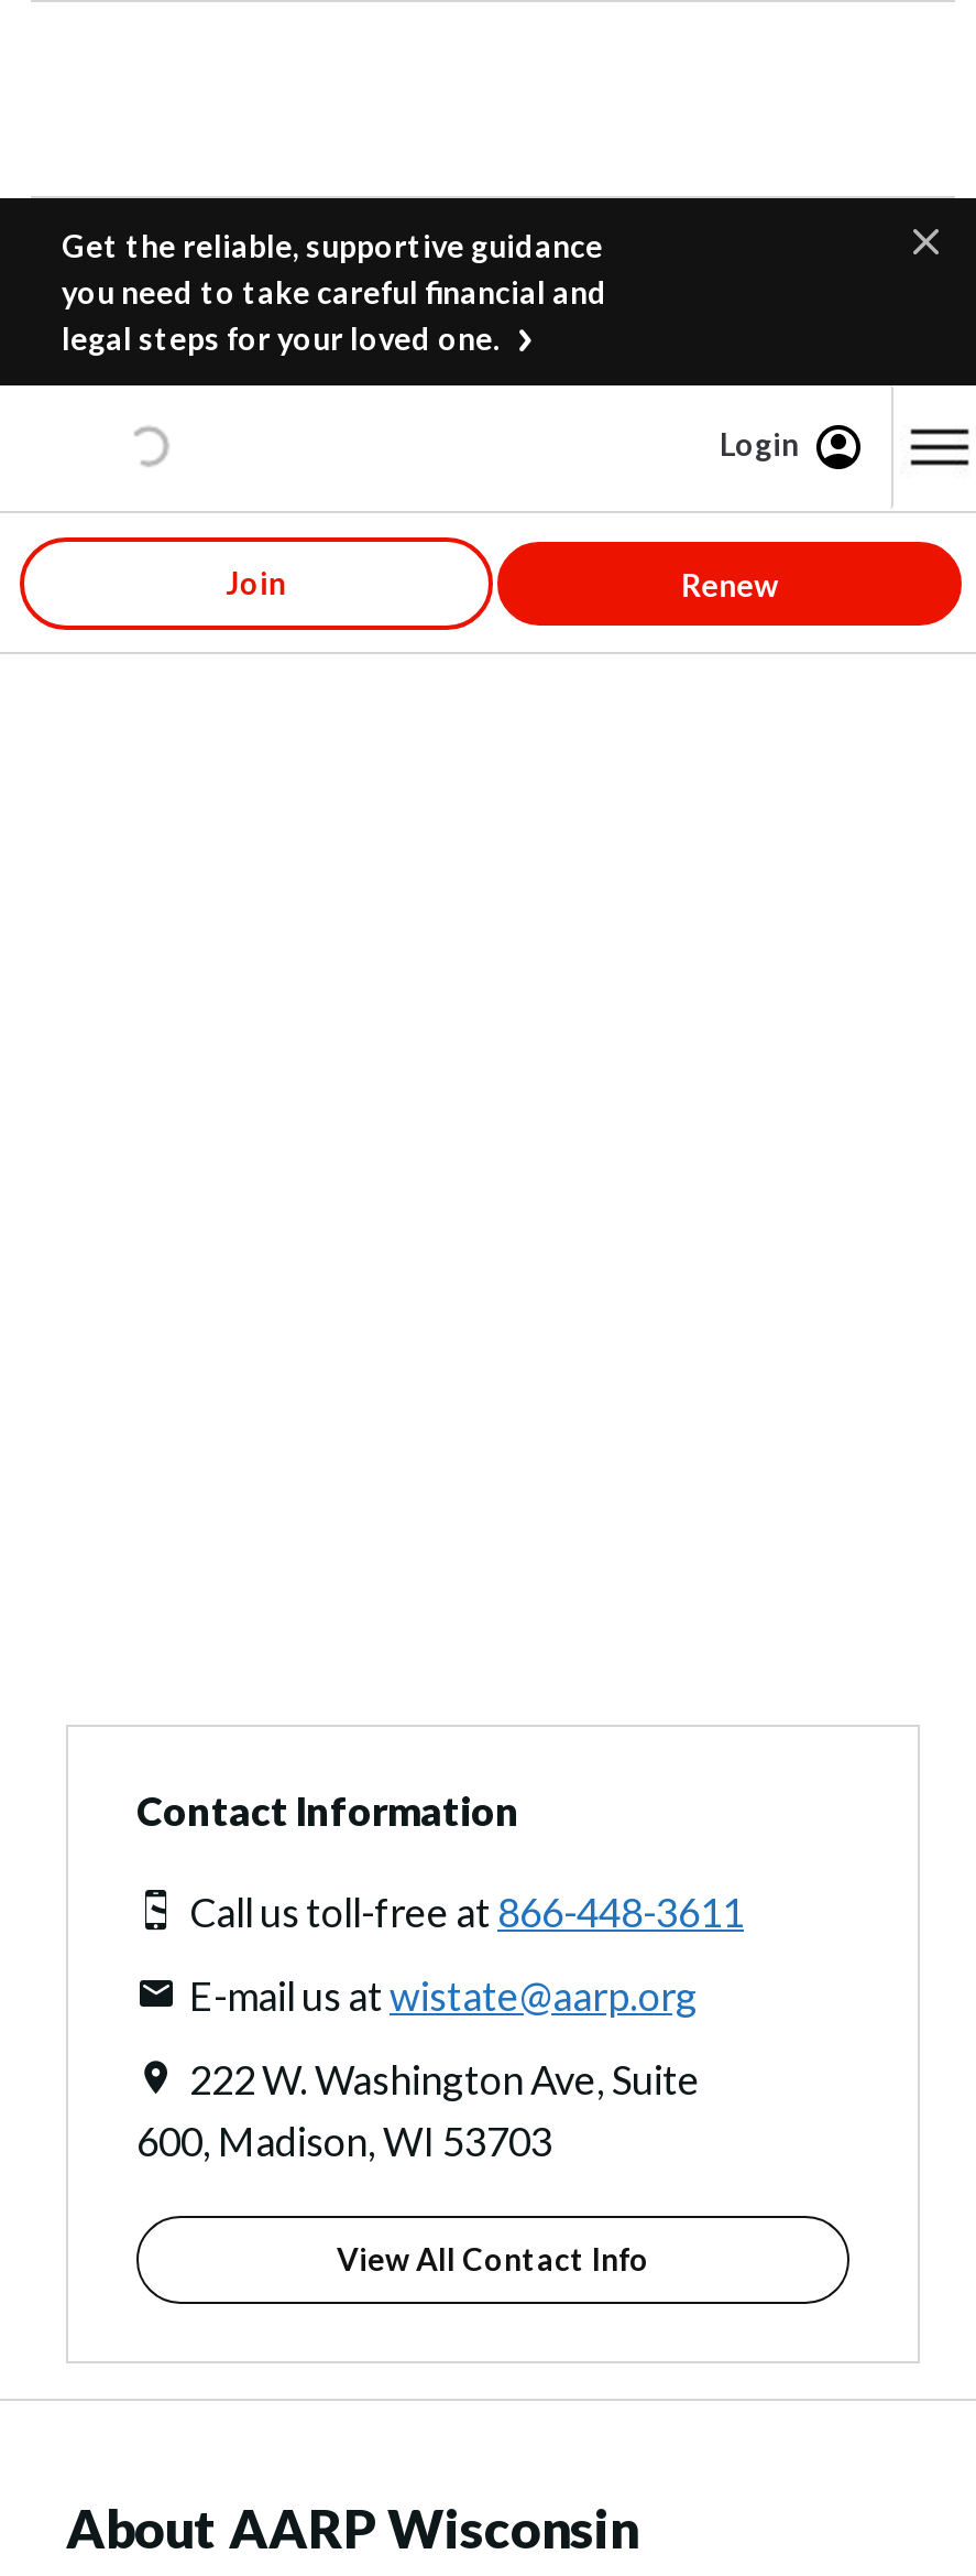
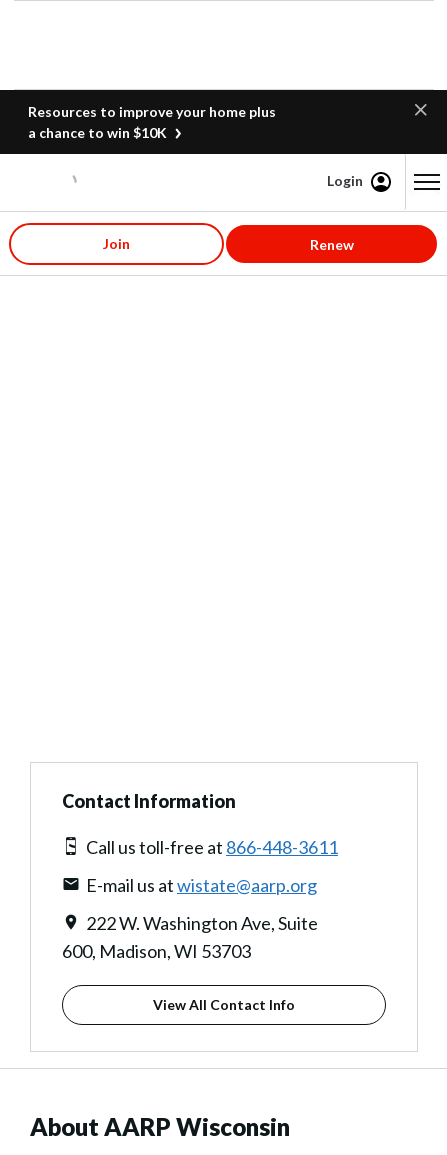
[62,227,607,357] Get the reliable, supportive guidance | you need to take careful financial and | legal steps for your loved one. -> [28,103,276,141] Resources to improve your home plus | a chance to win $10K

